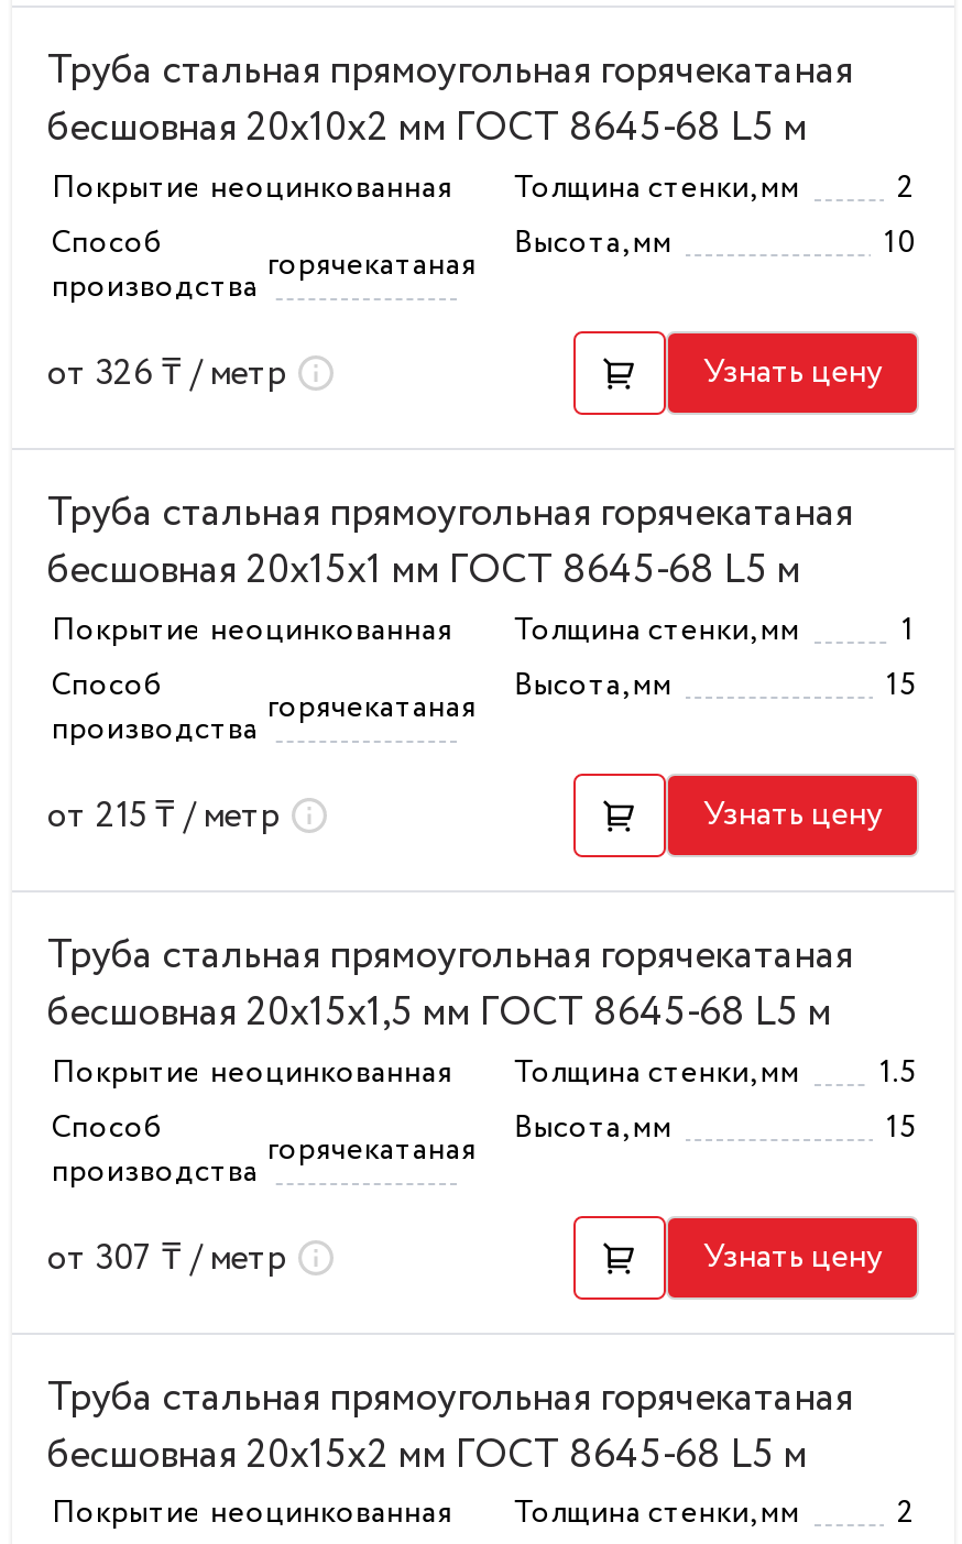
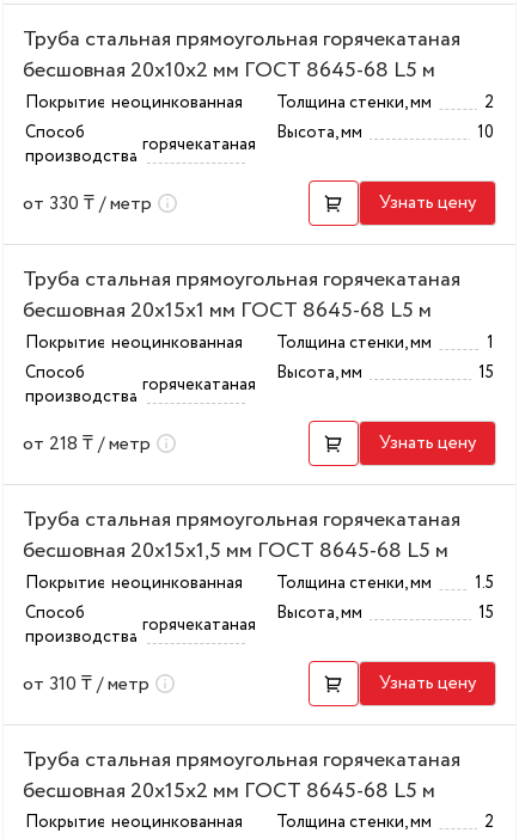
[47,348,287,399] от 326 ₸ / метр -> [23,190,152,217] от 330 ₸ / метр
[47,790,281,841] от 215 ₸ / метр -> [23,430,151,457] от 218 ₸ / метр
[47,1233,287,1283] от 307 ₸ / метр -> [23,670,149,697] от 310 ₸ / метр

